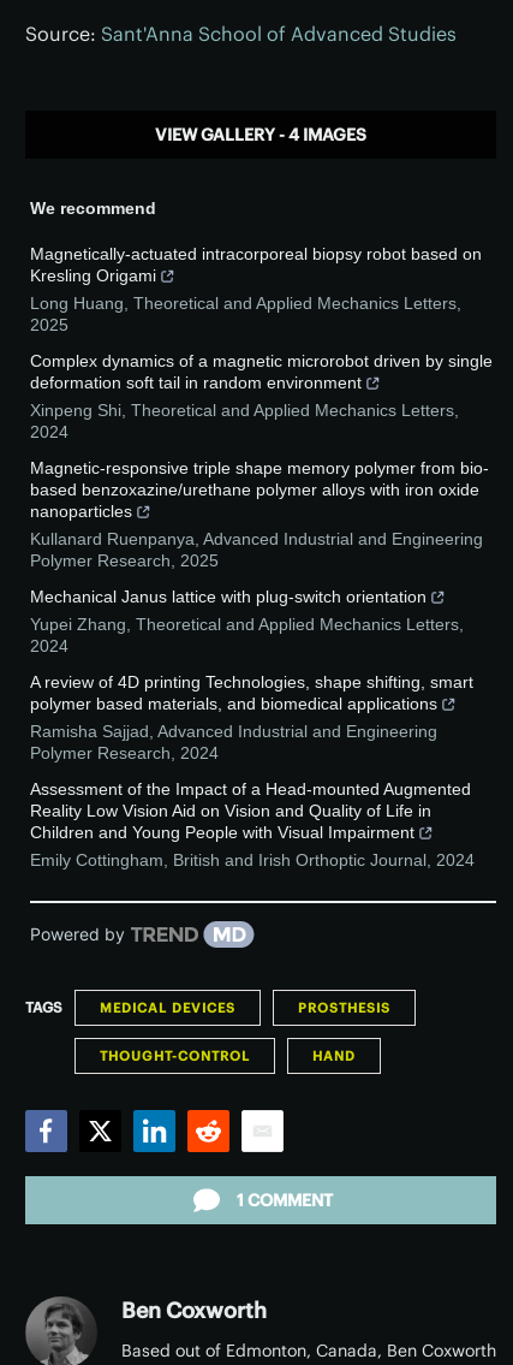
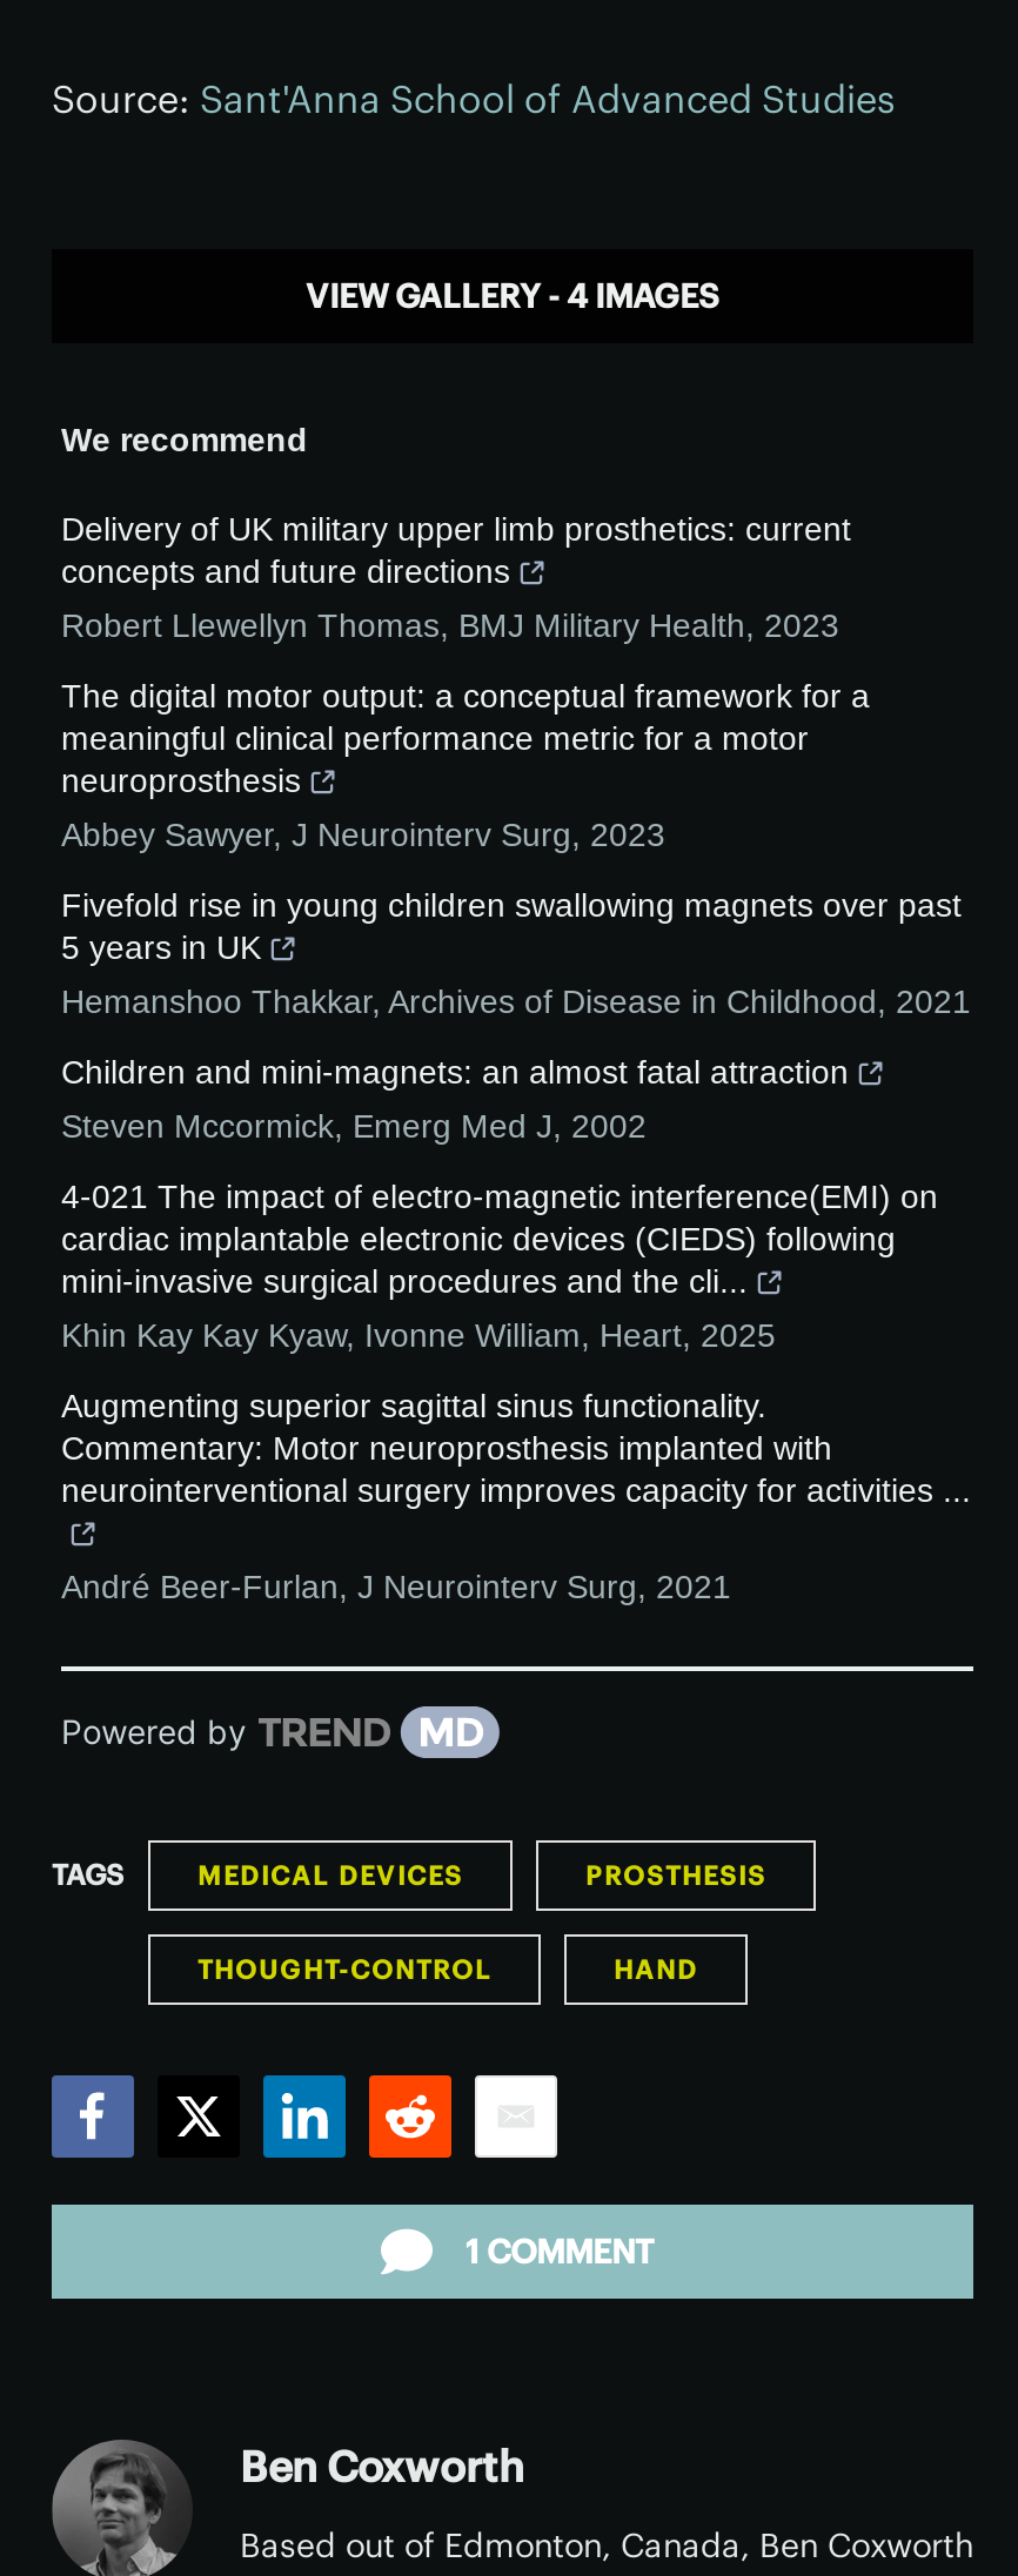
[30,244,493,869] Magnetically-actuated intracorporeal biopsy robot based on | Kresling Origami | Long Huang, Theoretical and Applied Mechanics Letters, | 2025 | Complex dynamics of a magnetic microrobot driven by single | deformation soft tail in random environment | Xinpeng Shi, Theoretical and Applied Mechanics Letters, | 2024 | Magnetic-responsive triple shape memory polymer from bio- | based benzoxazine/urethane polymer alloys with iron oxide | nanoparticles | Kullanard Ruenpanya, Advanced Industrial and Engineering | Polymer Research, 2025 | Mechanical Janus lattice with plug-switch orientation | Yupei Zhang, Theoretical and Applied Mechanics Letters, | 2024 | A review of 4D printing Technologies, shape shifting, smart | polymer based materials, and biomedical applications | Ramisha Sajjad, Advanced Industrial and Engineering | Polymer Research, 2024 | Assessment of the Impact of a Head-mounted Augmented | Reality Low Vision Aid on Vision and Quality of Life in | Children and Young People with Visual Impairment | Emily Cottingham, British and Irish Orthoptic Journal, 2024 -> [61,511,971,1607] Delivery of UK military upper limb prosthetics: current | concepts and future directions | Robert Llewellyn Thomas, BMJ Military Health, 2023 | The digital motor output: a conceptual framework for a | meaningful clinical performance metric for a motor | neuroprosthesis | Abbey Sawyer, J Neurointerv Surg, 2023 | Fivefold rise in young children swallowing magnets over past | 5 years in UK | Hemanshoo Thakkar, Archives of Disease in Childhood, 2021 | Children and mini-magnets: an almost fatal attraction | Steven Mccormick, Emerg Med J, 2002 | 4-021 The impact of electro-magnetic interference(EMI) on | cardiac implantable electronic devices (CIEDS) following | mini-invasive surgical procedures and the cli... | Khin Kay Kay Kyaw, Ivonne William, Heart, 2025 | Augmenting superior sagittal sinus functionality. | Commentary: Motor neuroprosthesis implanted with | neurointerventional surgery improves capacity for activities ... | André Beer-Furlan, J Neurointerv Surg, 2021

